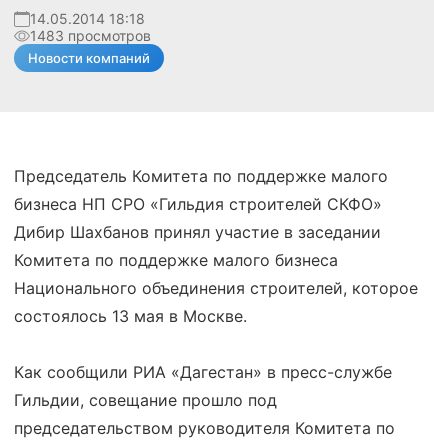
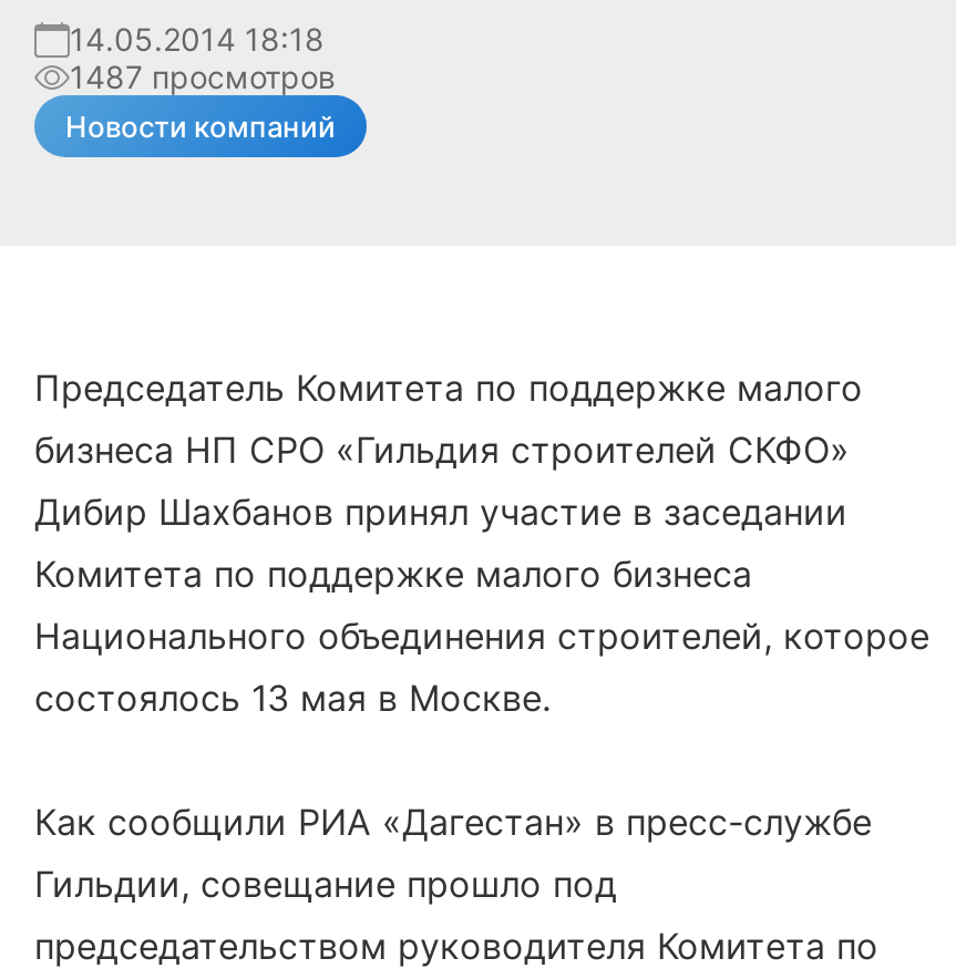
[30,27,151,44] 1483 просмотров -> [70,58,336,95] 1487 просмотров

